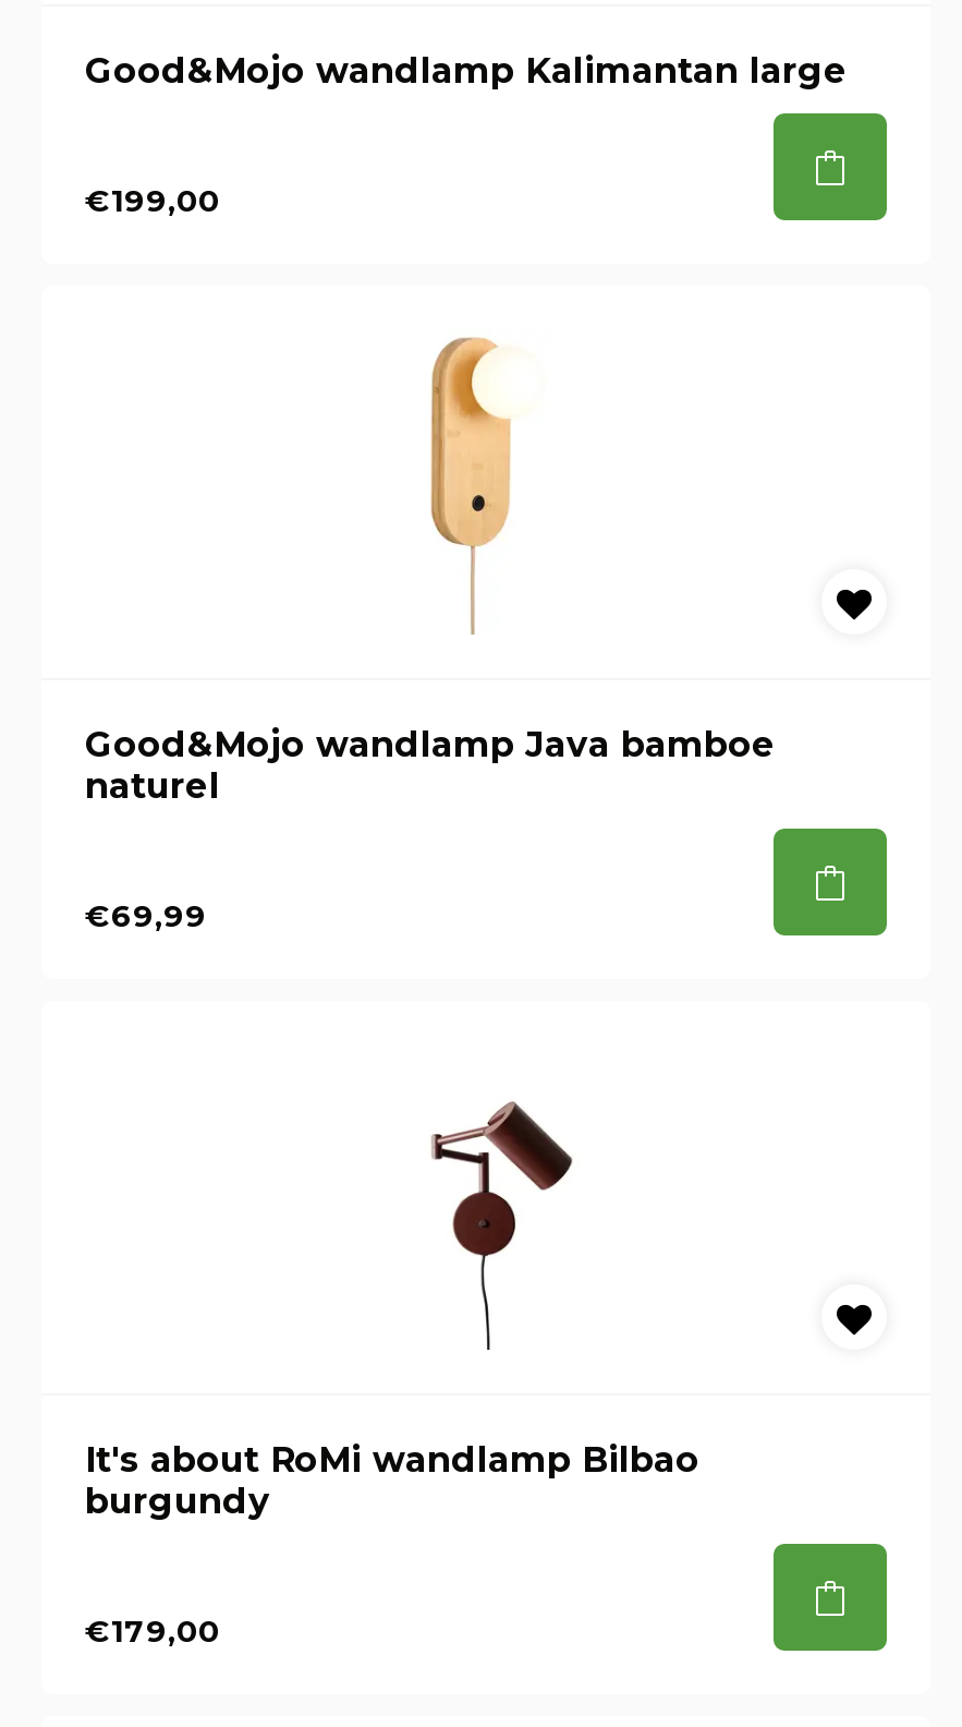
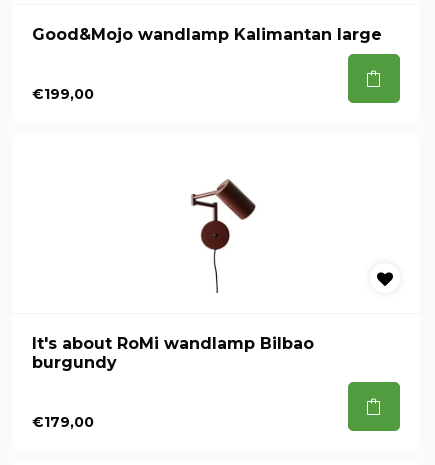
[429,336,512,635] [image] -> none
[85,724,776,935] Good&Mojo wandlamp Java bamboe | naturel | €69,99 -> none

